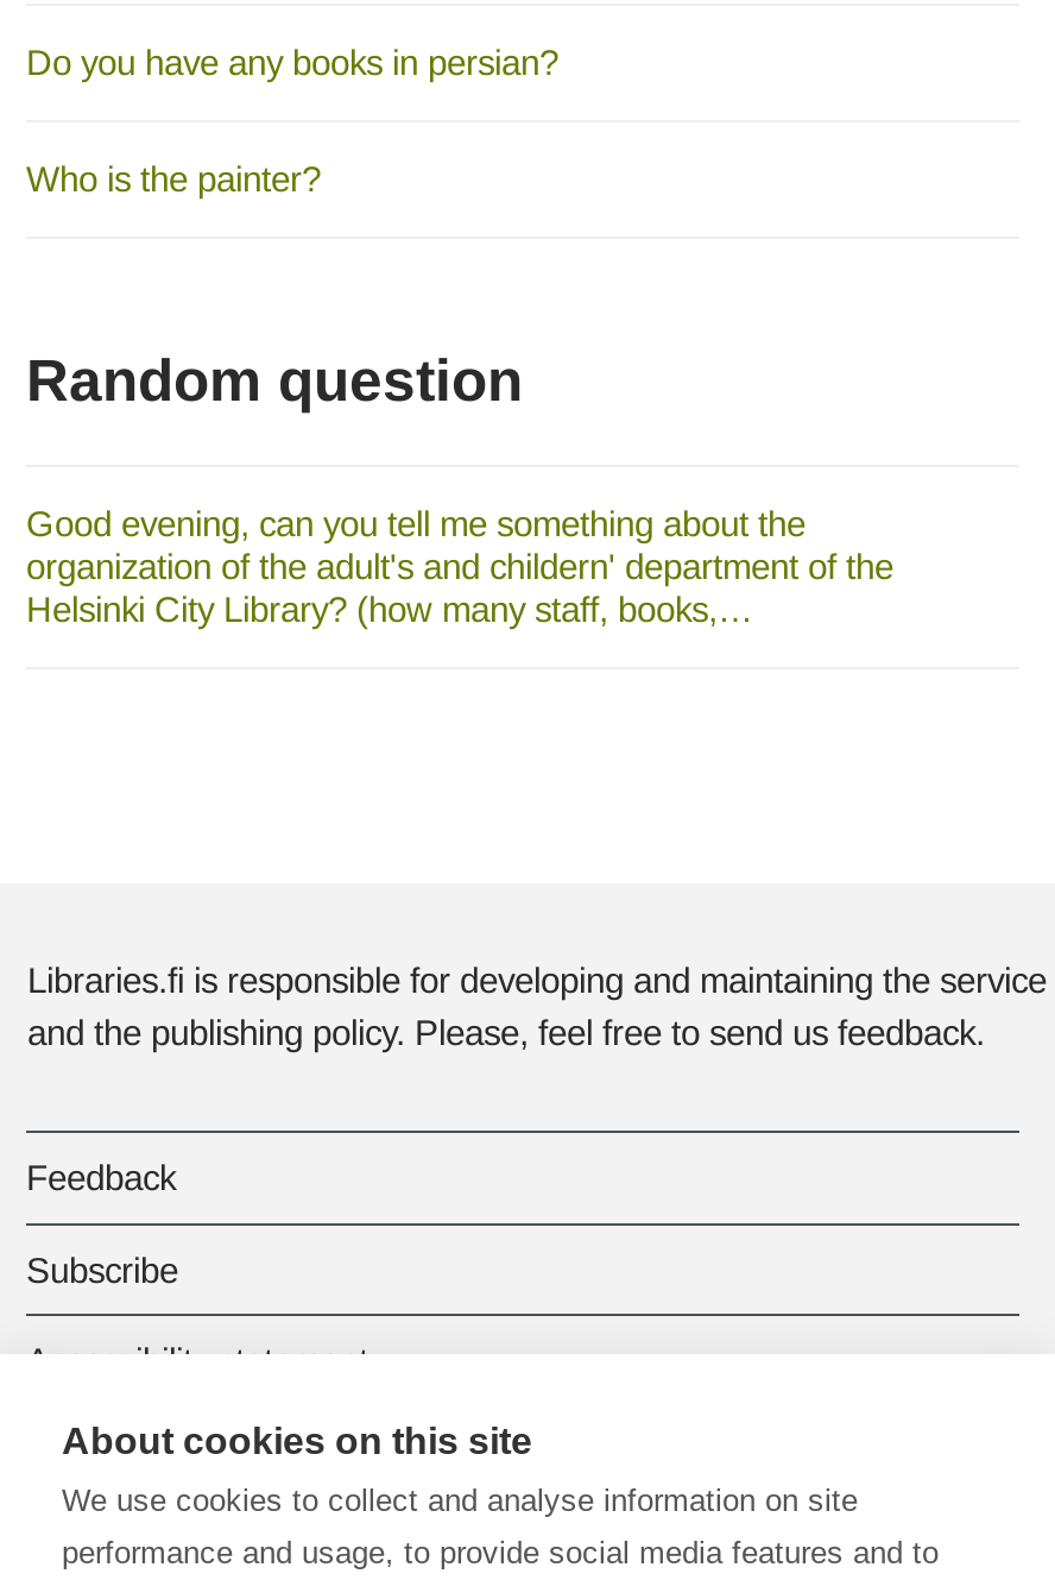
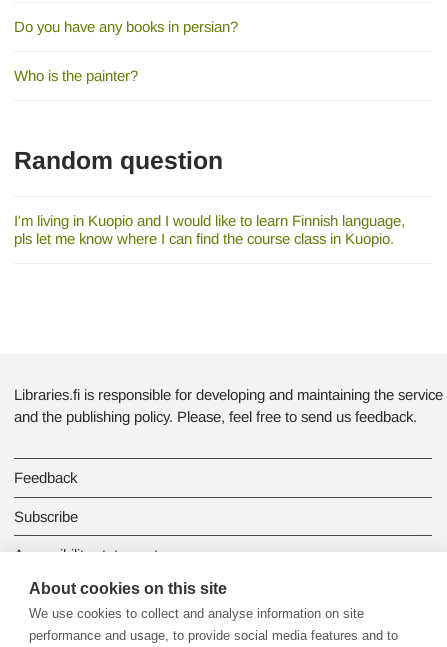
[26,503,893,629] Good evening, can you tell me something about the | organization of the adult's and childern' department of the | Helsinki City Library? (how many staff, books,… -> [14,212,405,247] I'm living in Kuopio and I would like to learn Finnish language, | pls let me know where I can find the course class in Kuopio.

